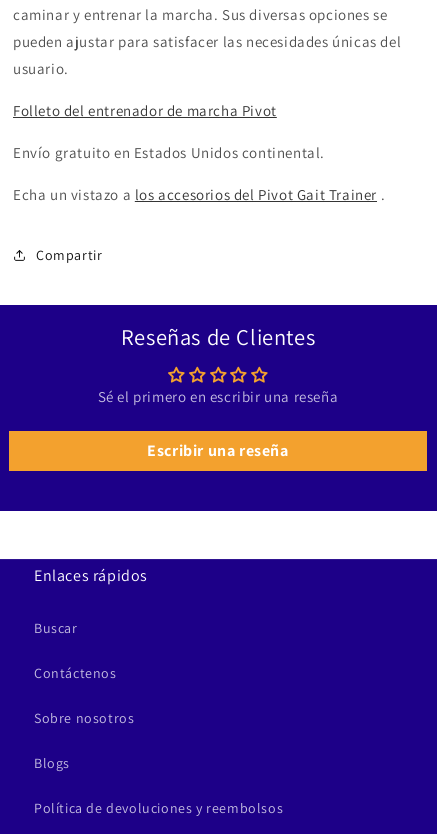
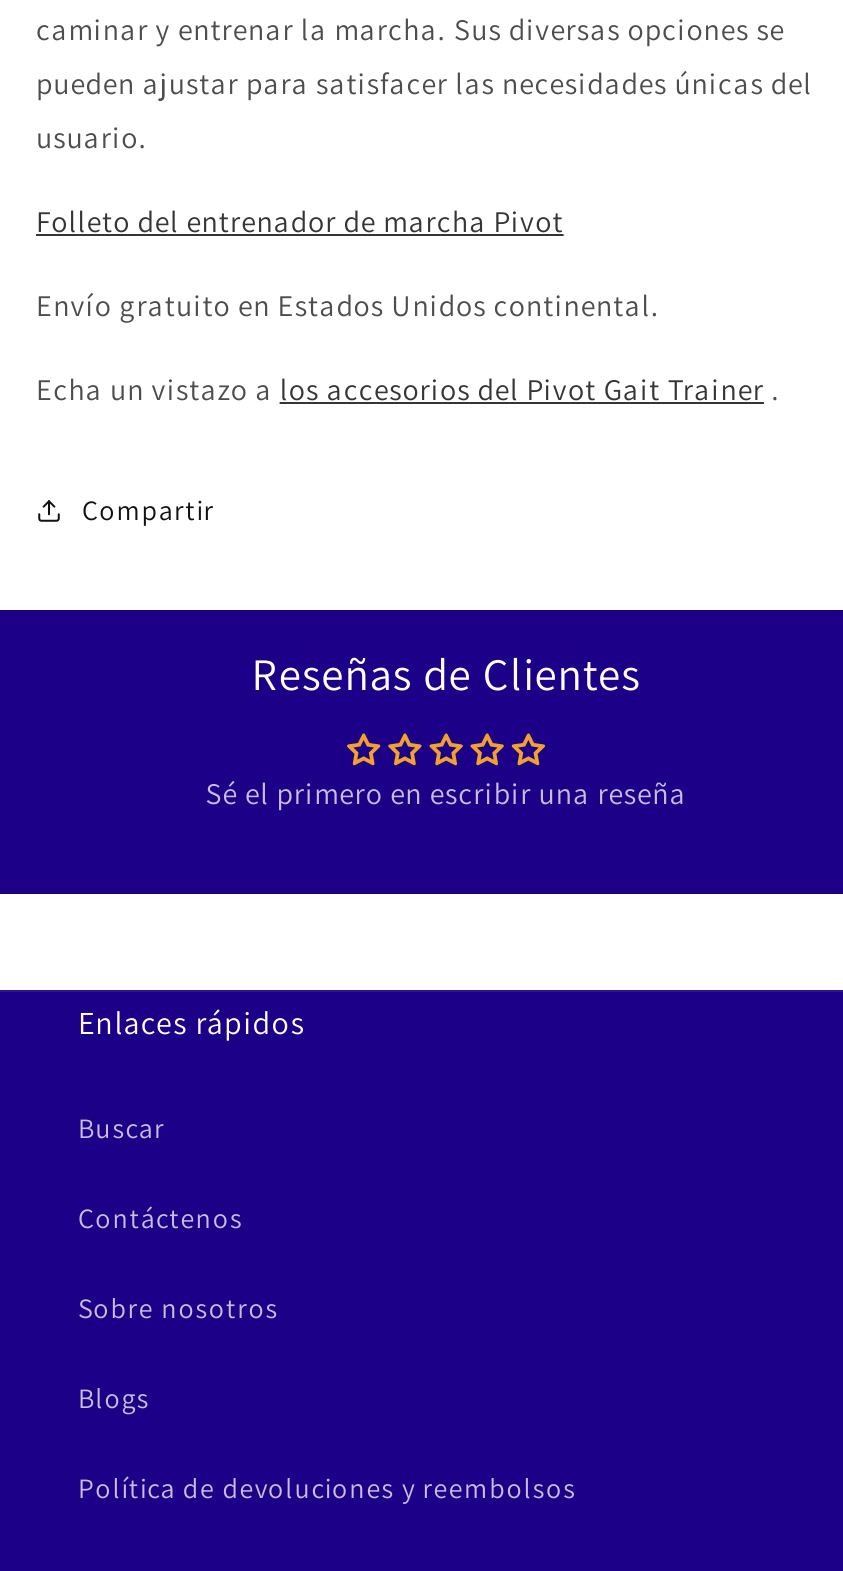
[147,440,289,461] Escribir una reseña -> none

